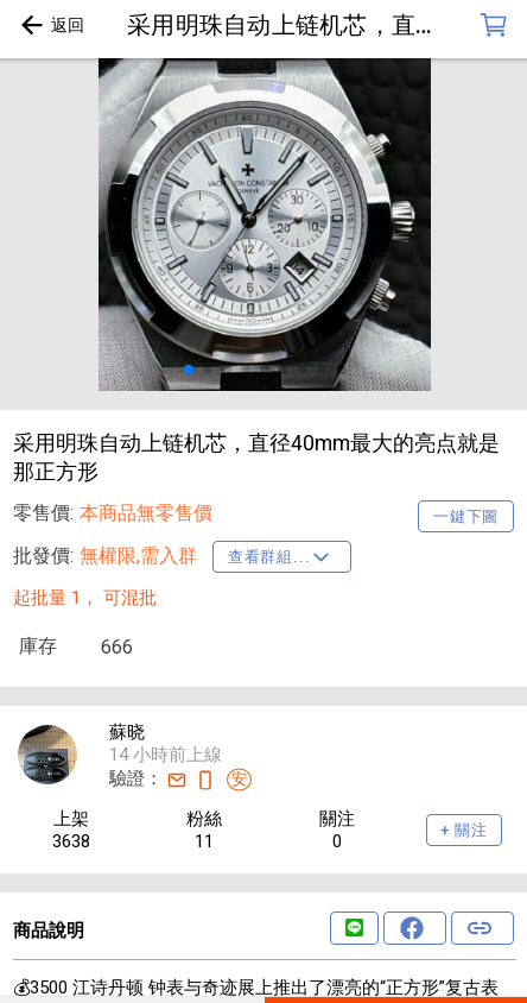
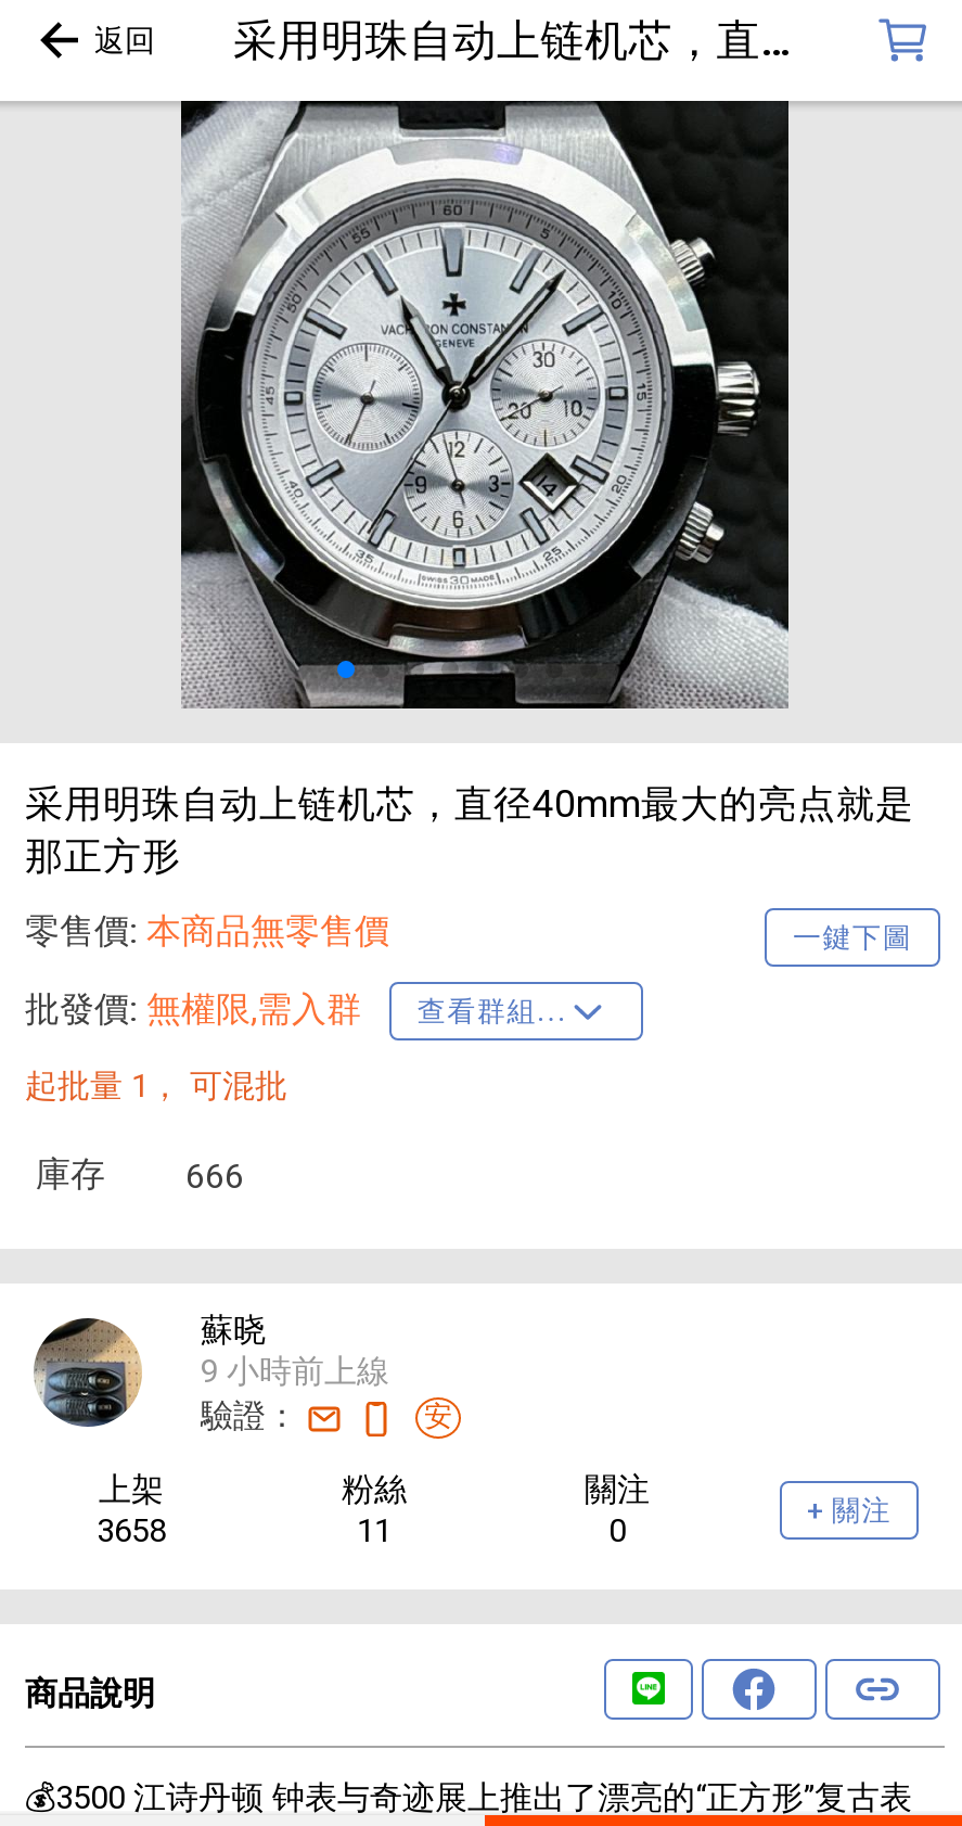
[109,744,222,765] 14 小時前上線 -> [201,1353,389,1392] 9 小時前上線
[52,831,90,852] 3638 -> [97,1512,166,1551] 3658

